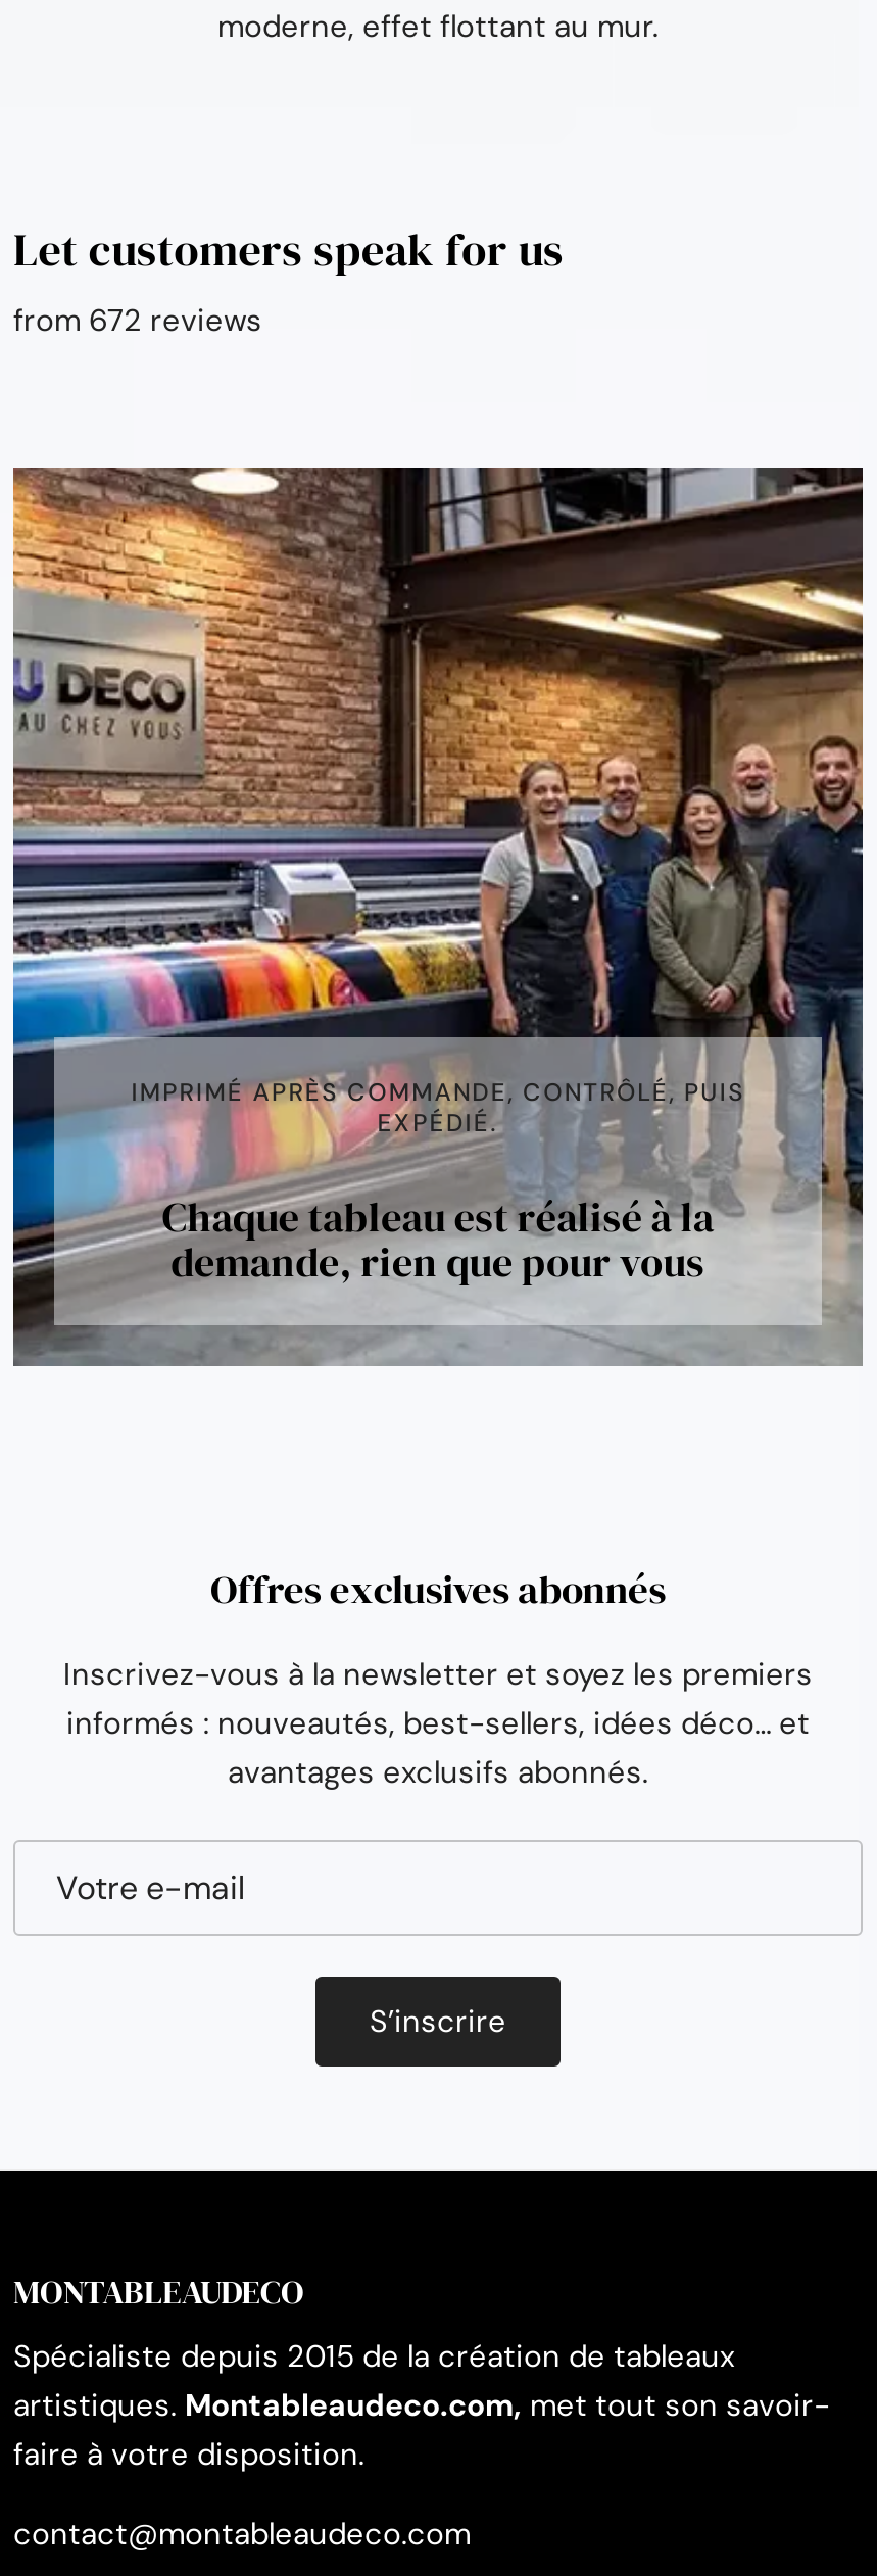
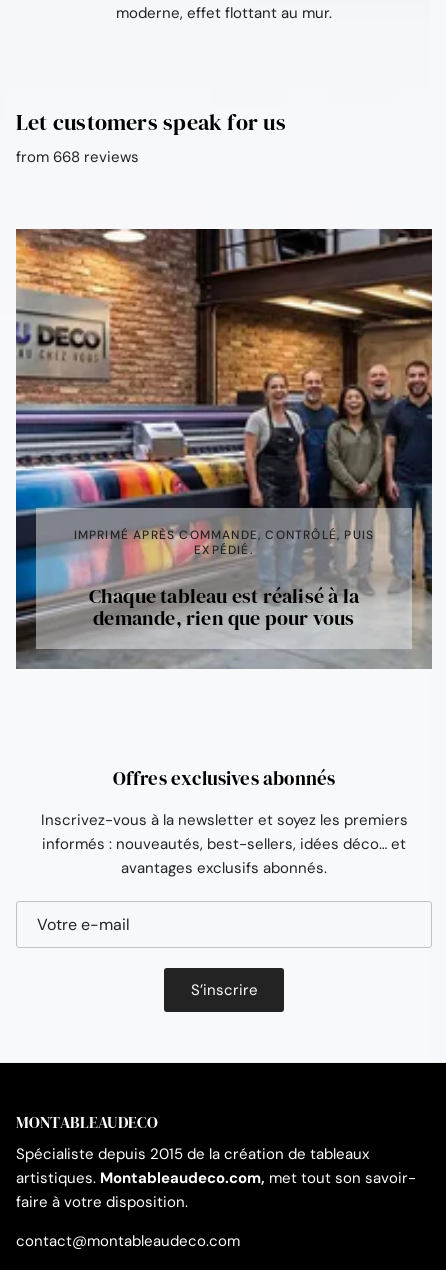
[13,300,262,341] from 672 reviews -> [16,147,139,167] from 668 reviews

